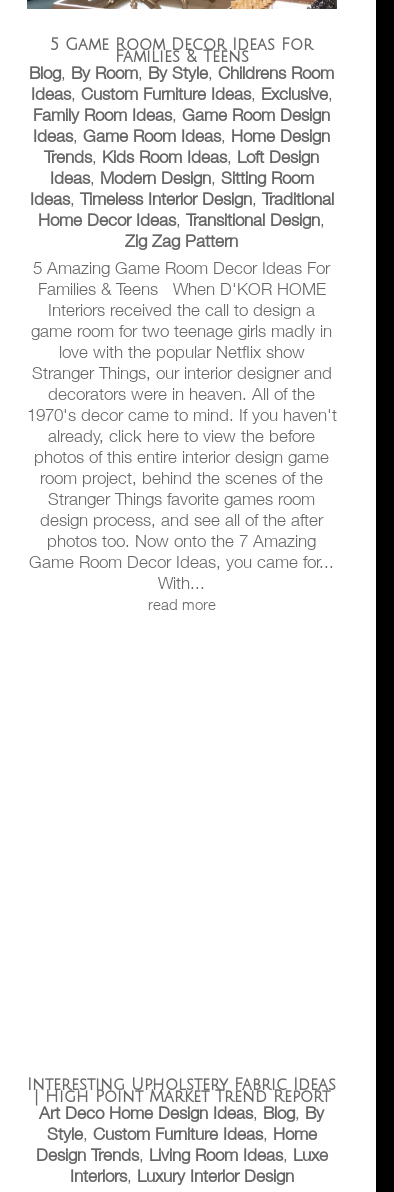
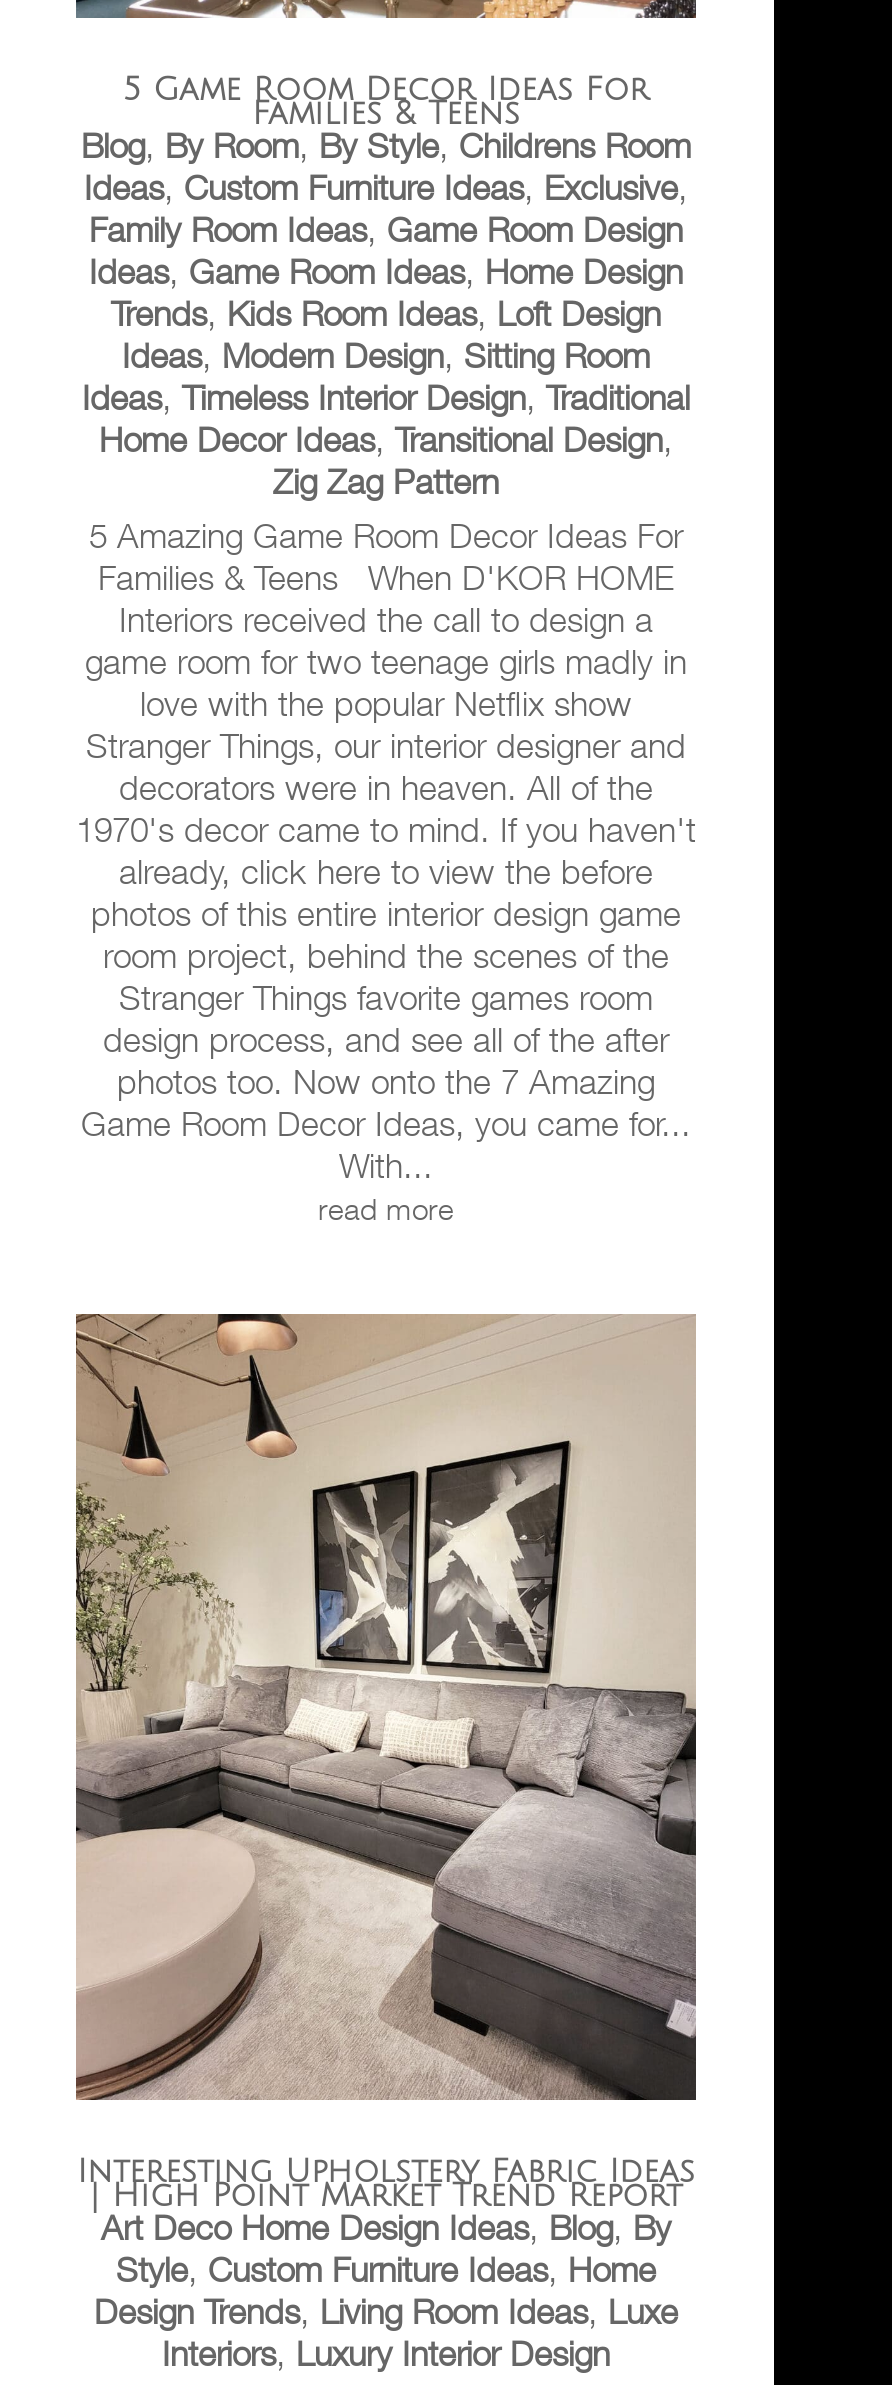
none -> [74,1312,698,2102] [image]

